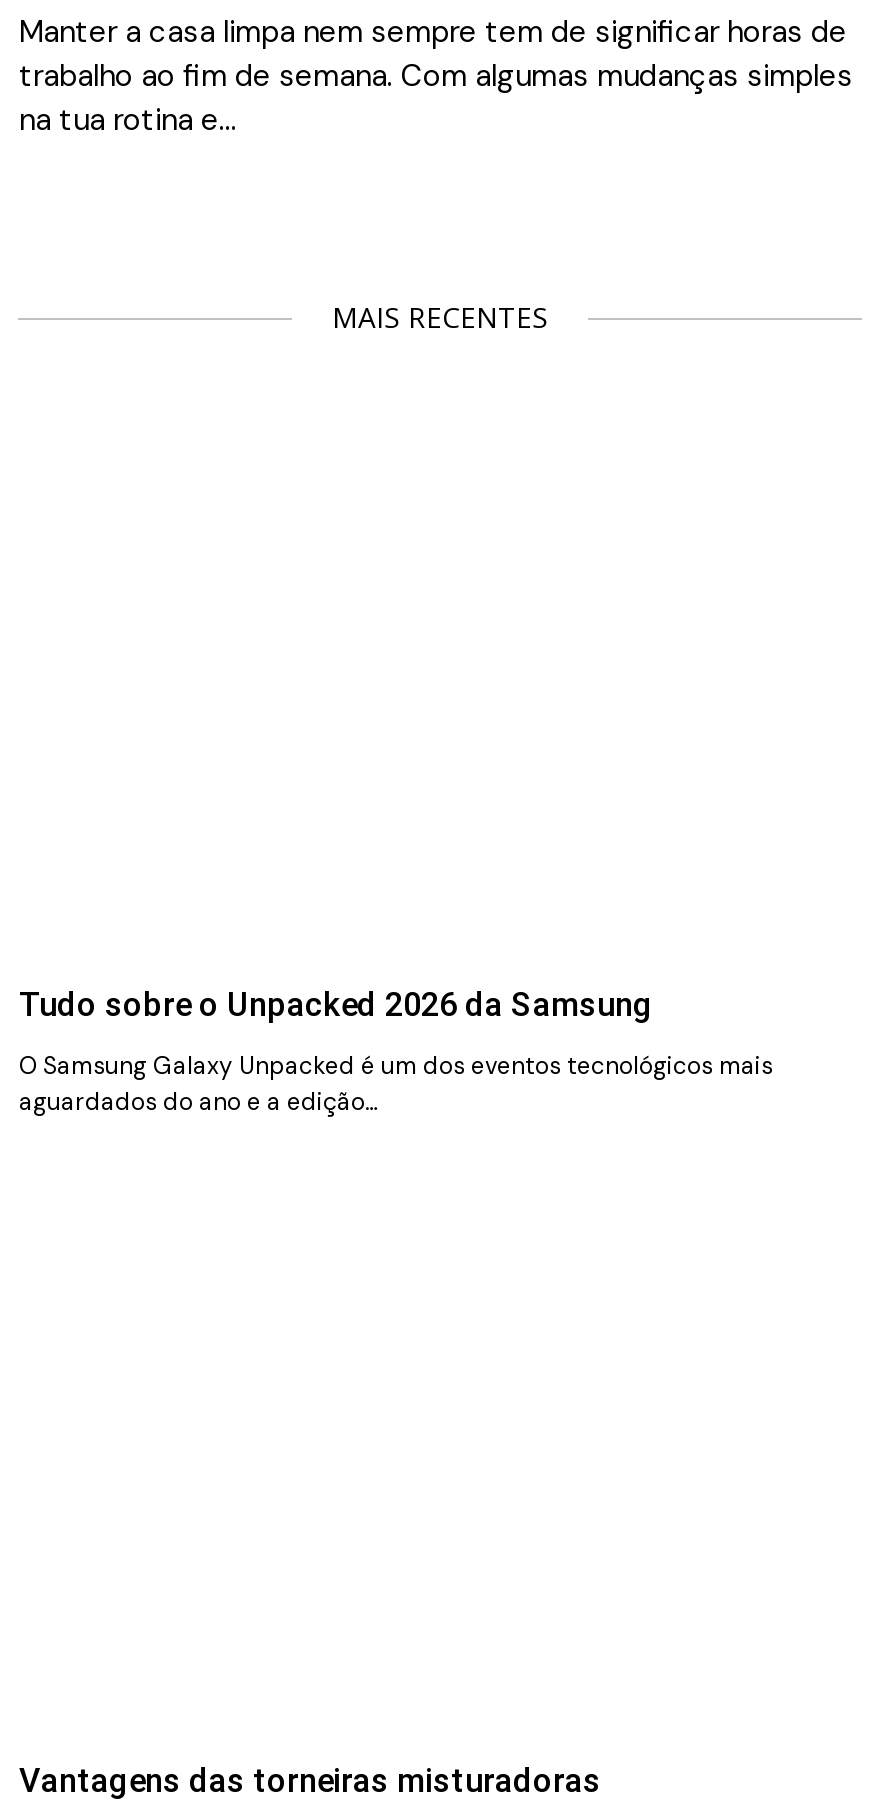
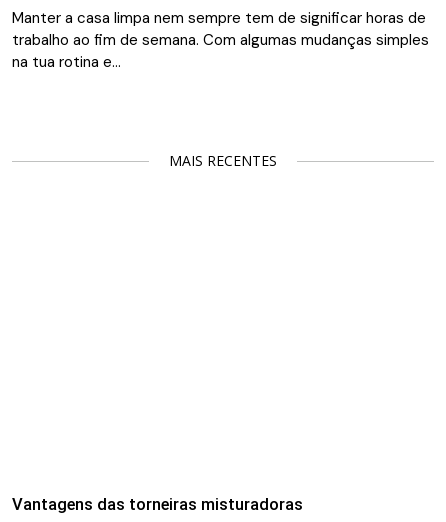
[19,986,773,1118] Tudo sobre o Unpacked 2026 da Samsung | O Samsung Galaxy Unpacked é um dos eventos tecnológicos mais | aguardados do ano e a edição… -> none

